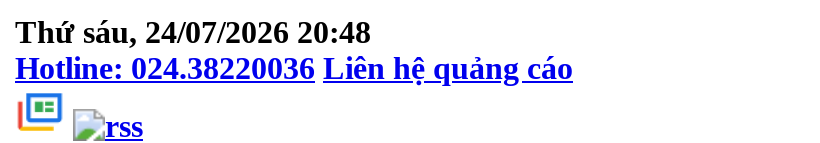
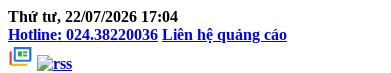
[15,15,371,49] Thứ sáu, 24/07/2026 20:48 -> [8,8,178,25] Thứ tư, 22/07/2026 17:04

